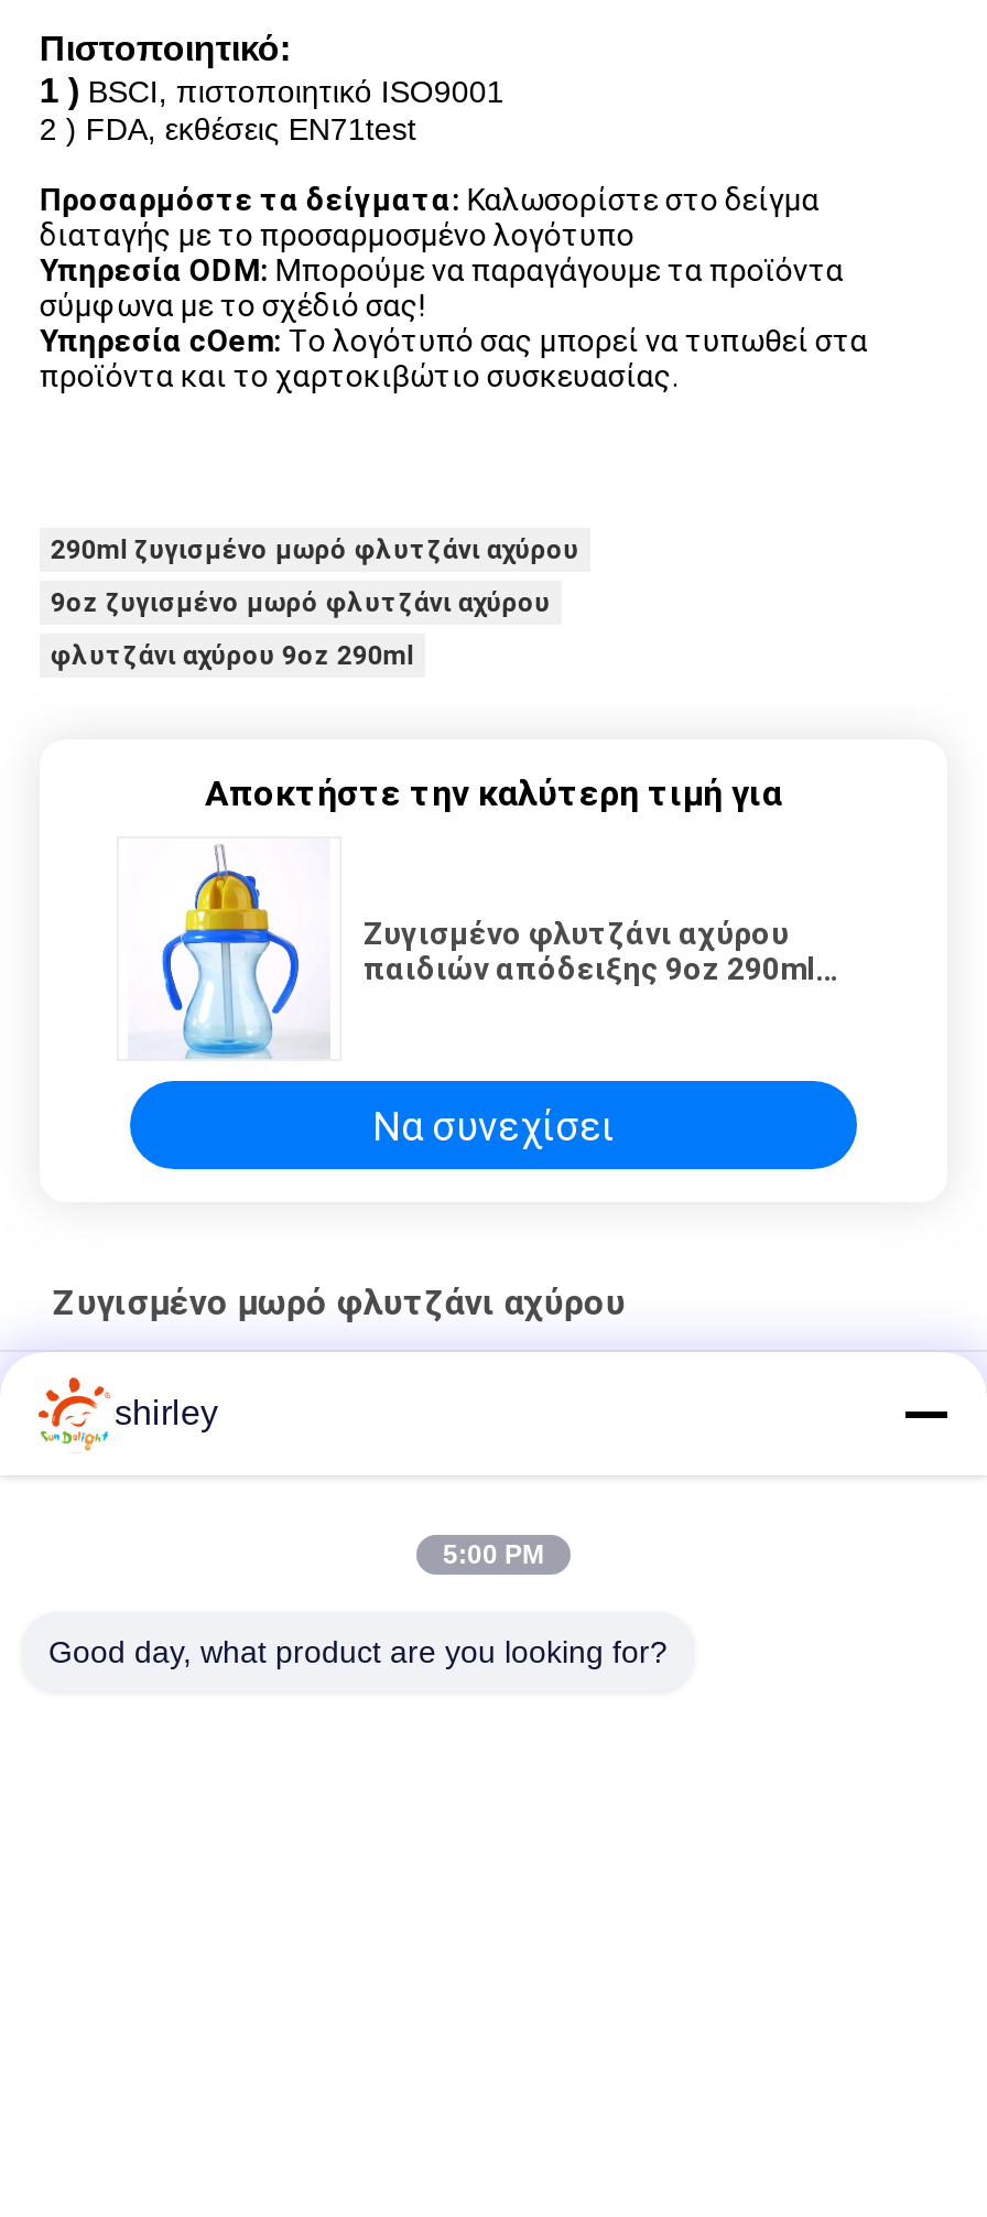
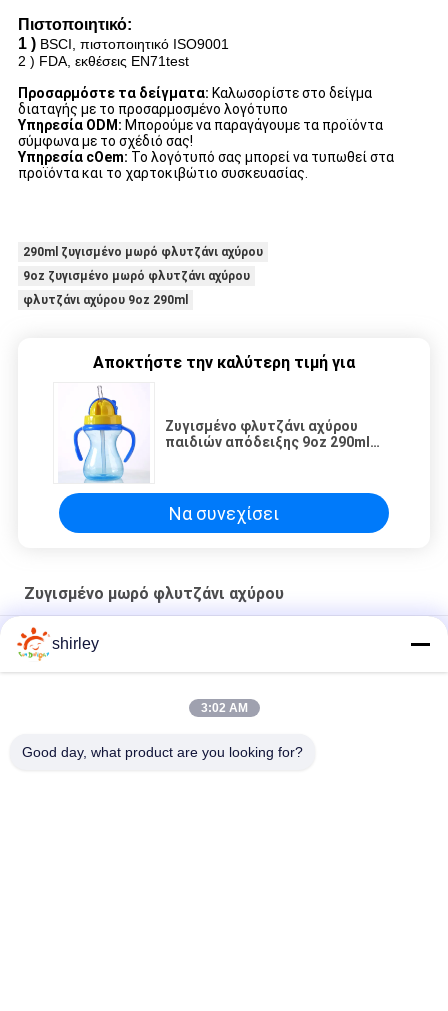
[443,1539,544,1570] 5:00 PM -> [200,701,247,715] 3:02 AM

